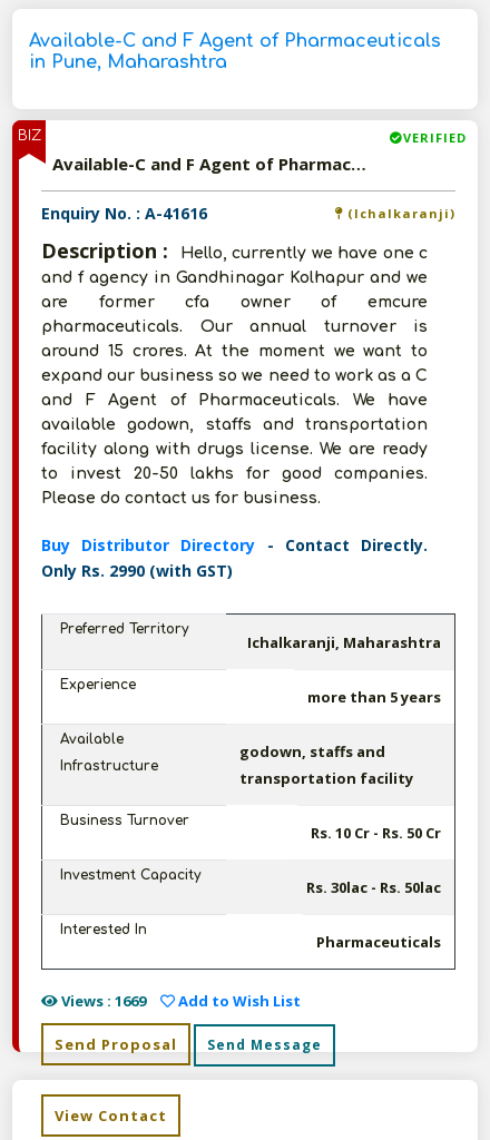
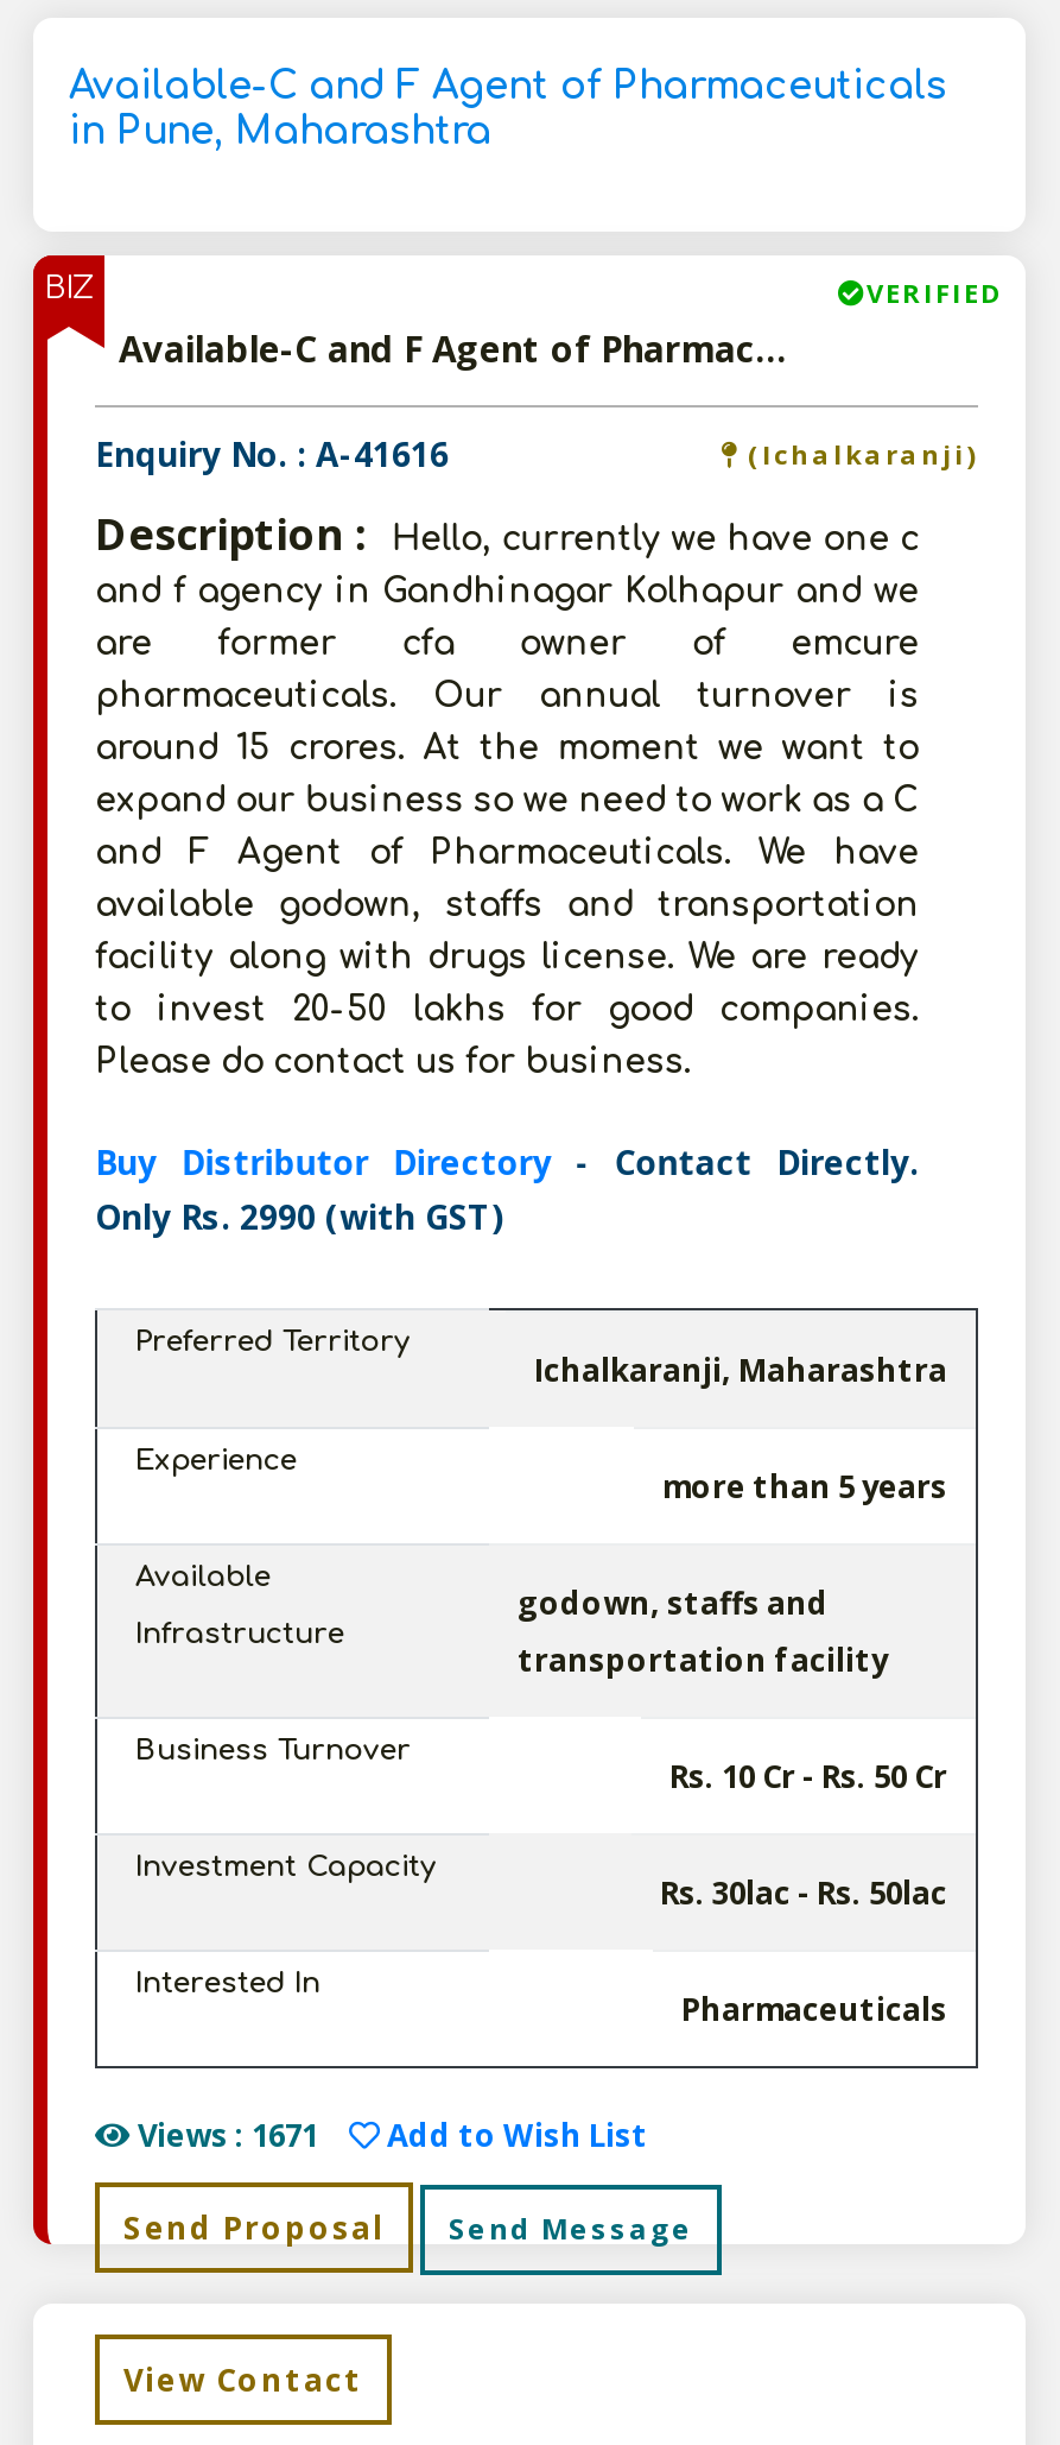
[58,991,301,1011] Views : 1669 Add to Wish List -> [131,2114,648,2156] Views : 1671 Add to Wish List

